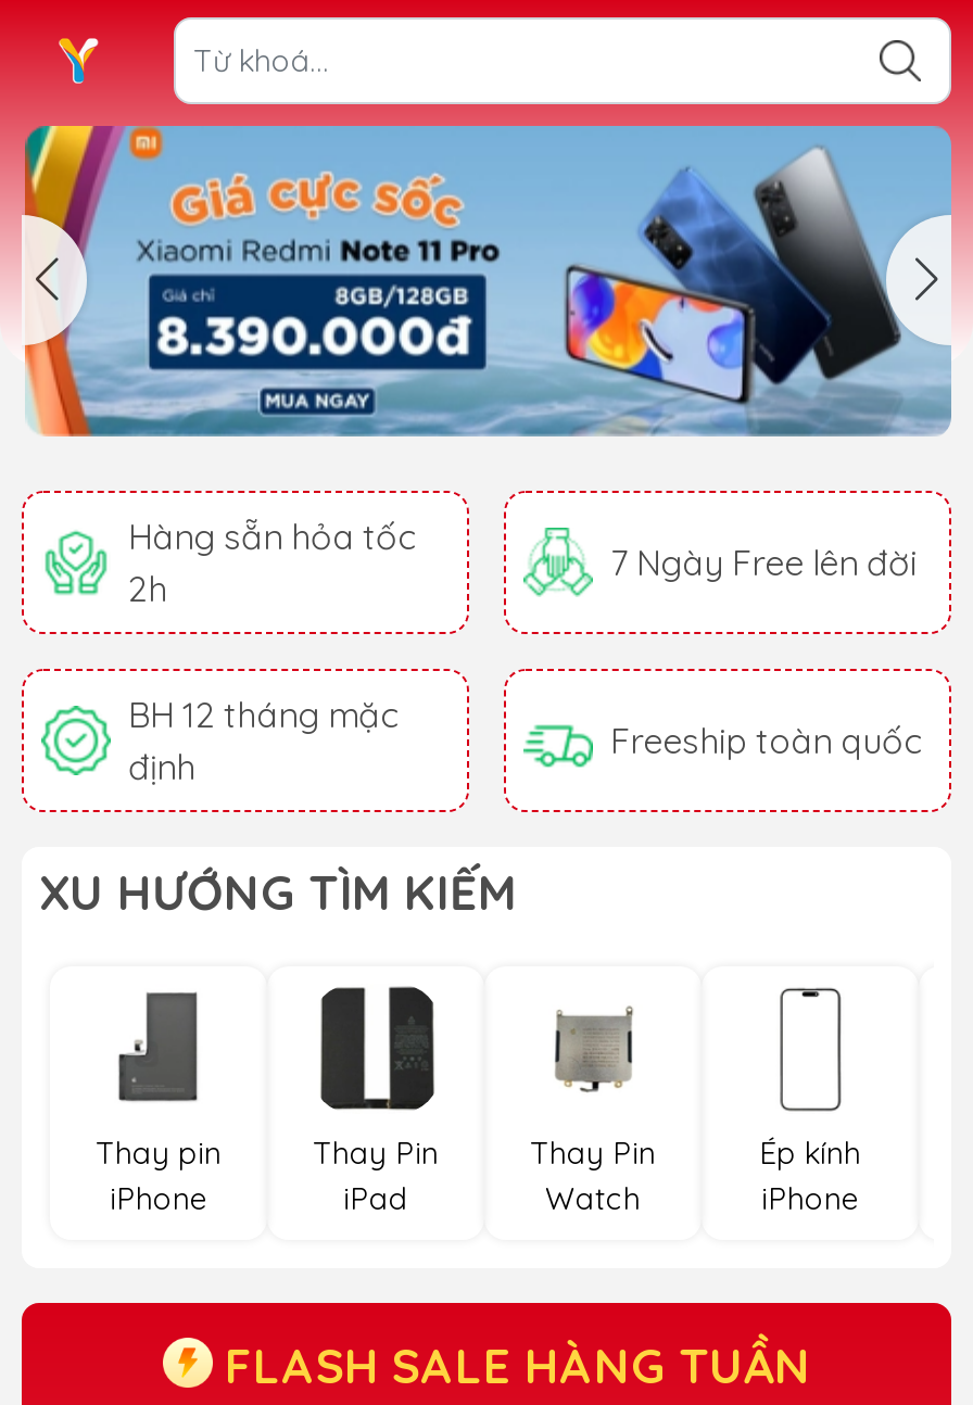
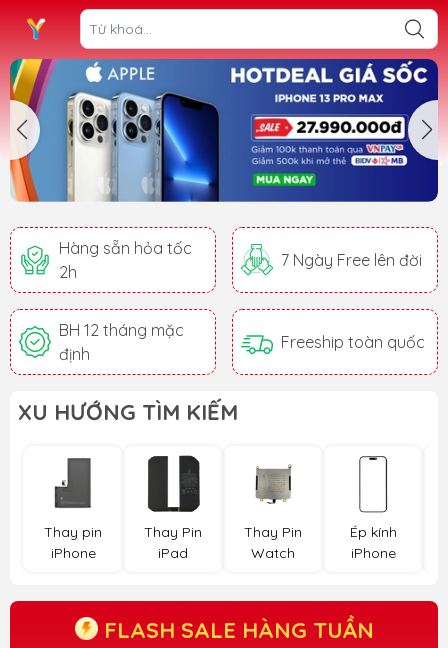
[24,124,951,439] [image] -> [9,58,439,202] [image]

